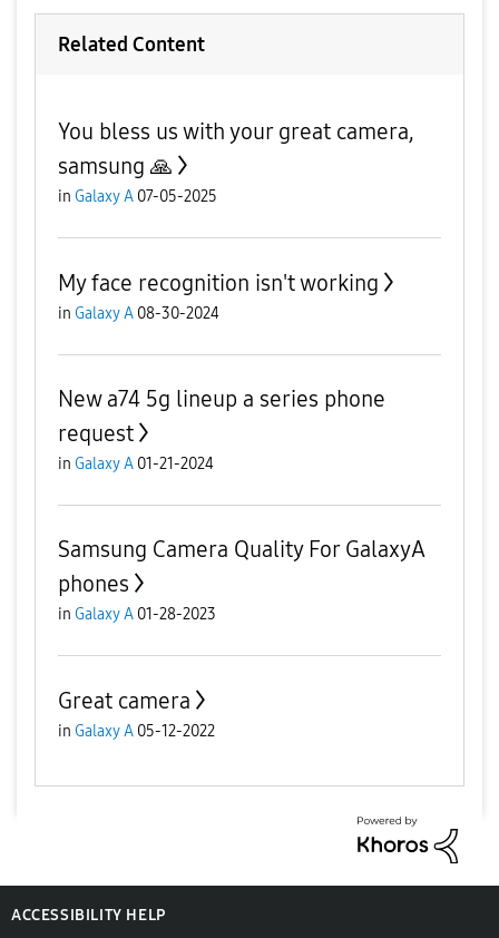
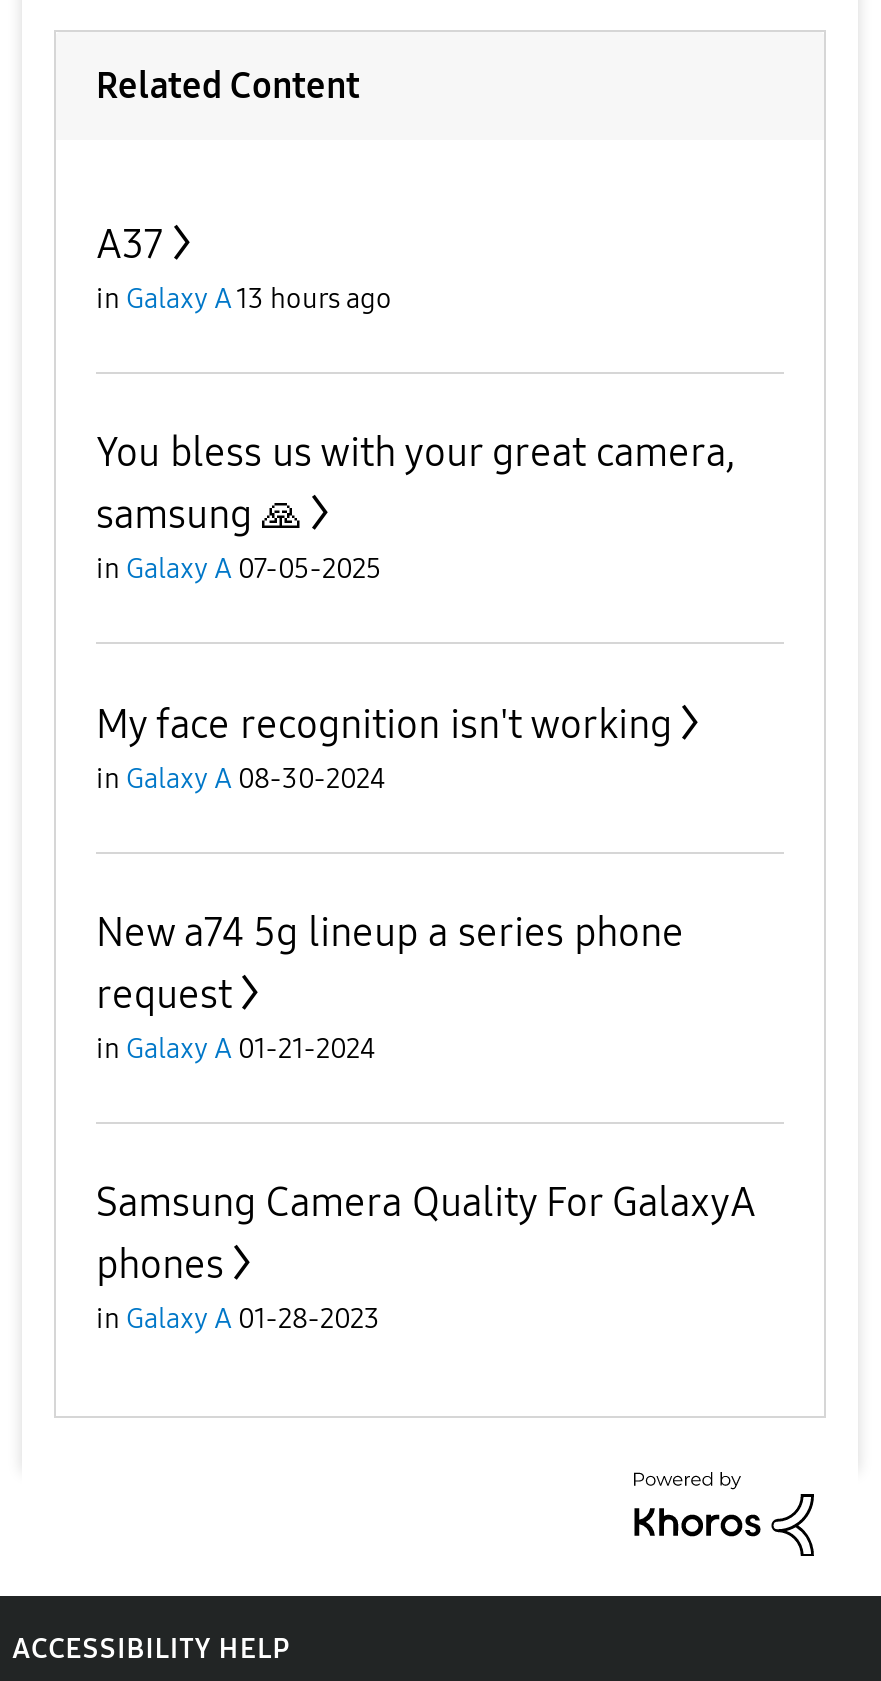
none -> [96,220,392,316] A37 | in Galaxy A 13 hours ago
moved [58,118,425,624] -> [96,428,756,1336]: You bless us with your great camera, | in Galaxy A 07-05-2025 | My face recognition isn't working | ... | phones | in Galaxy A 01-28-2023
[58,687,215,741] Great camera | in Galaxy A 05-12-2022 -> none

